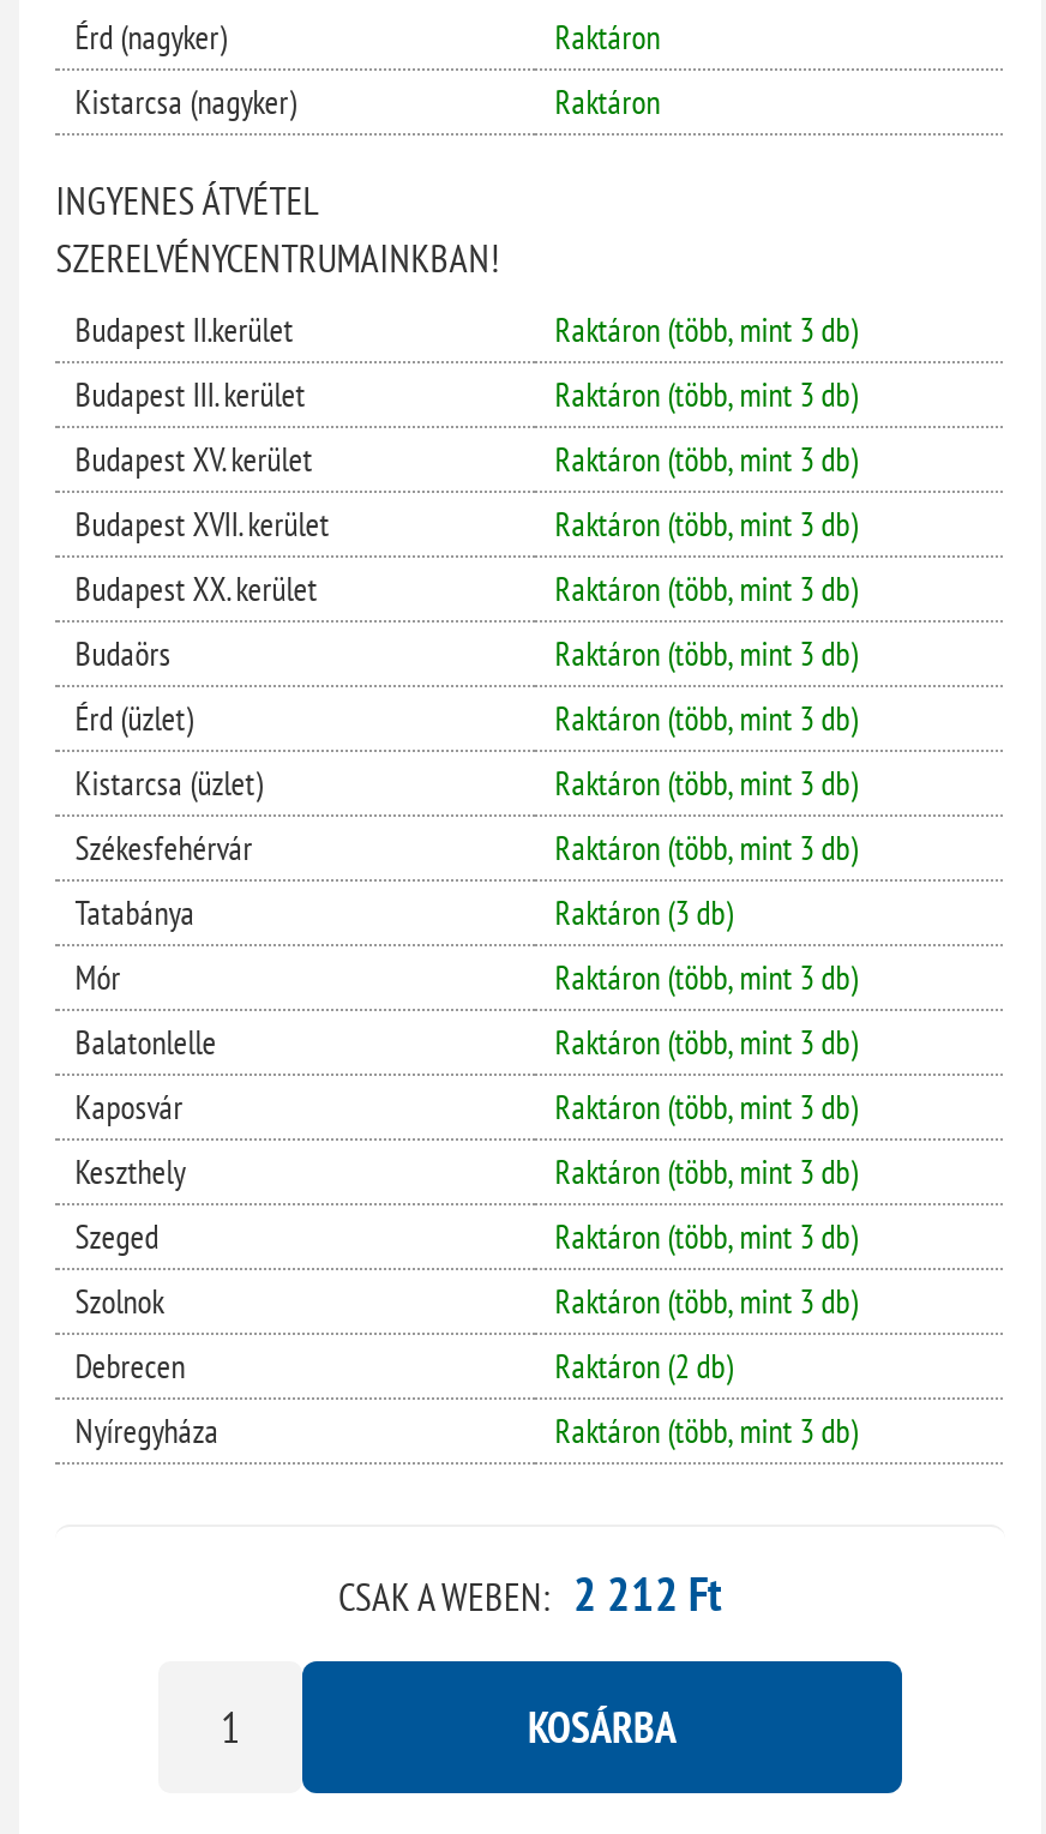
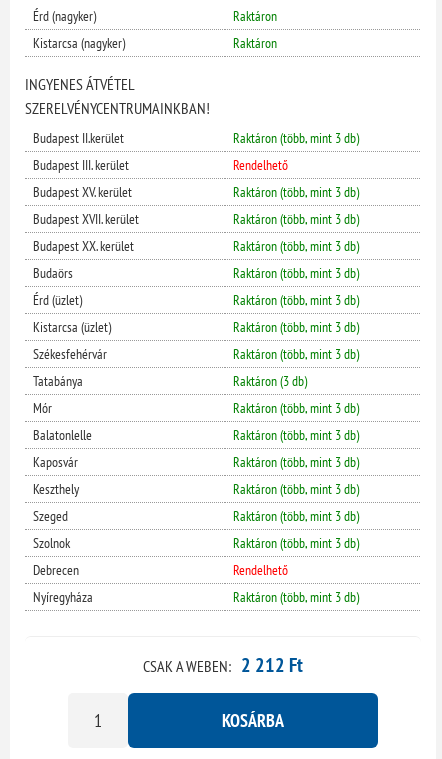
[555,372,857,415] Raktáron (több, mint 3 db) -> [233,156,288,174] Rendelhető
[555,1344,732,1387] Raktáron (2 db) -> [233,561,288,579] Rendelhető

